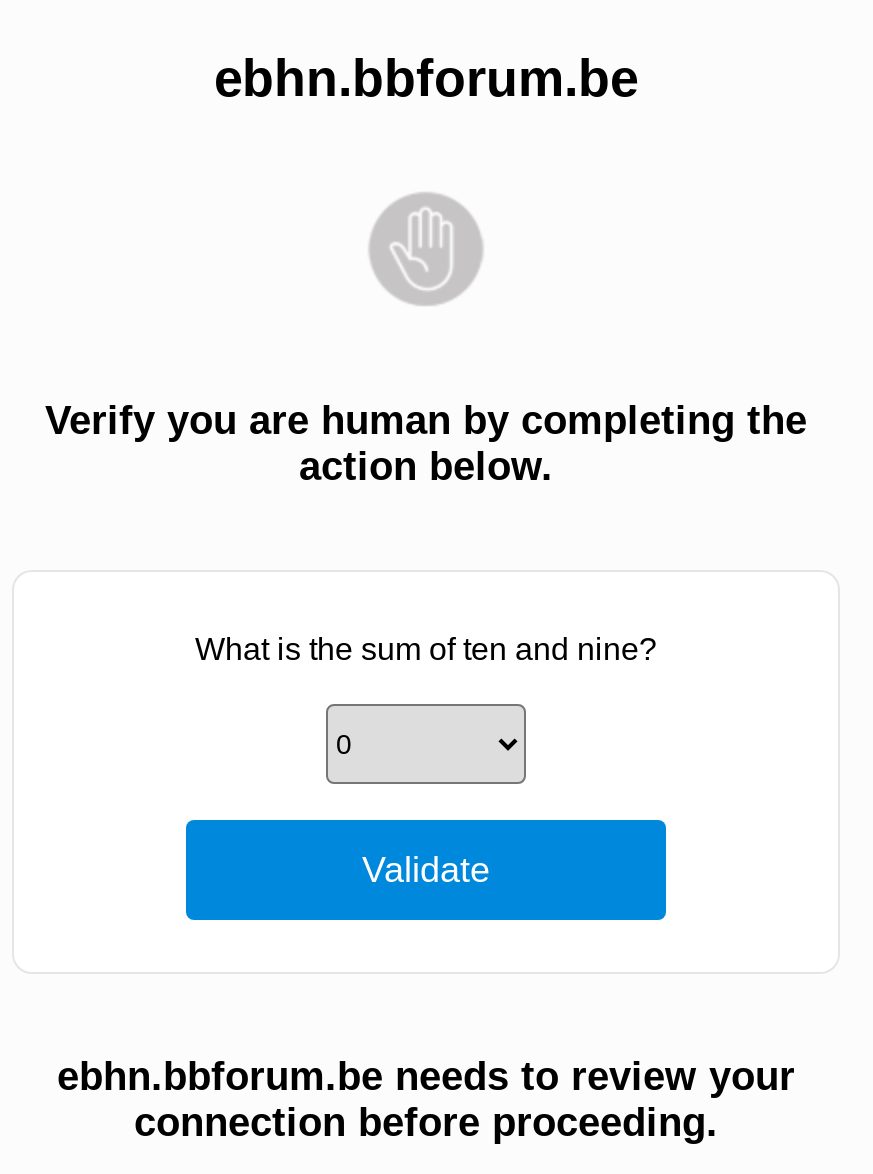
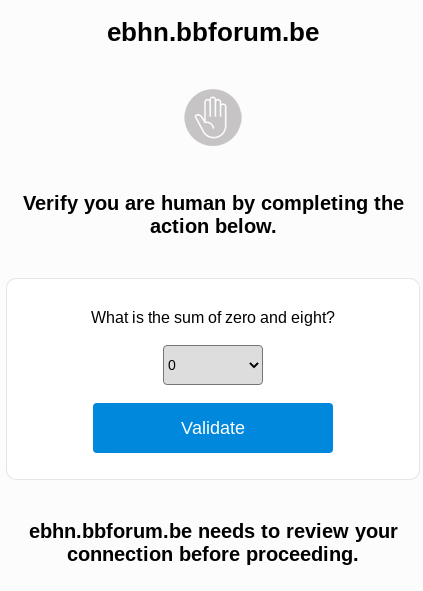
[195,632,657,666] What is the sum of ten and nine? -> [91,309,335,326] What is the sum of zero and eight?

